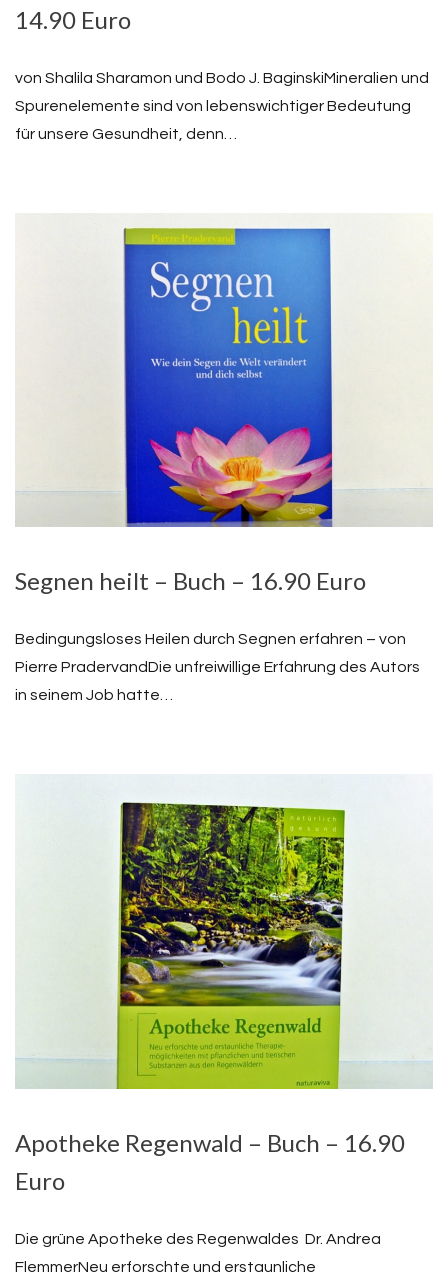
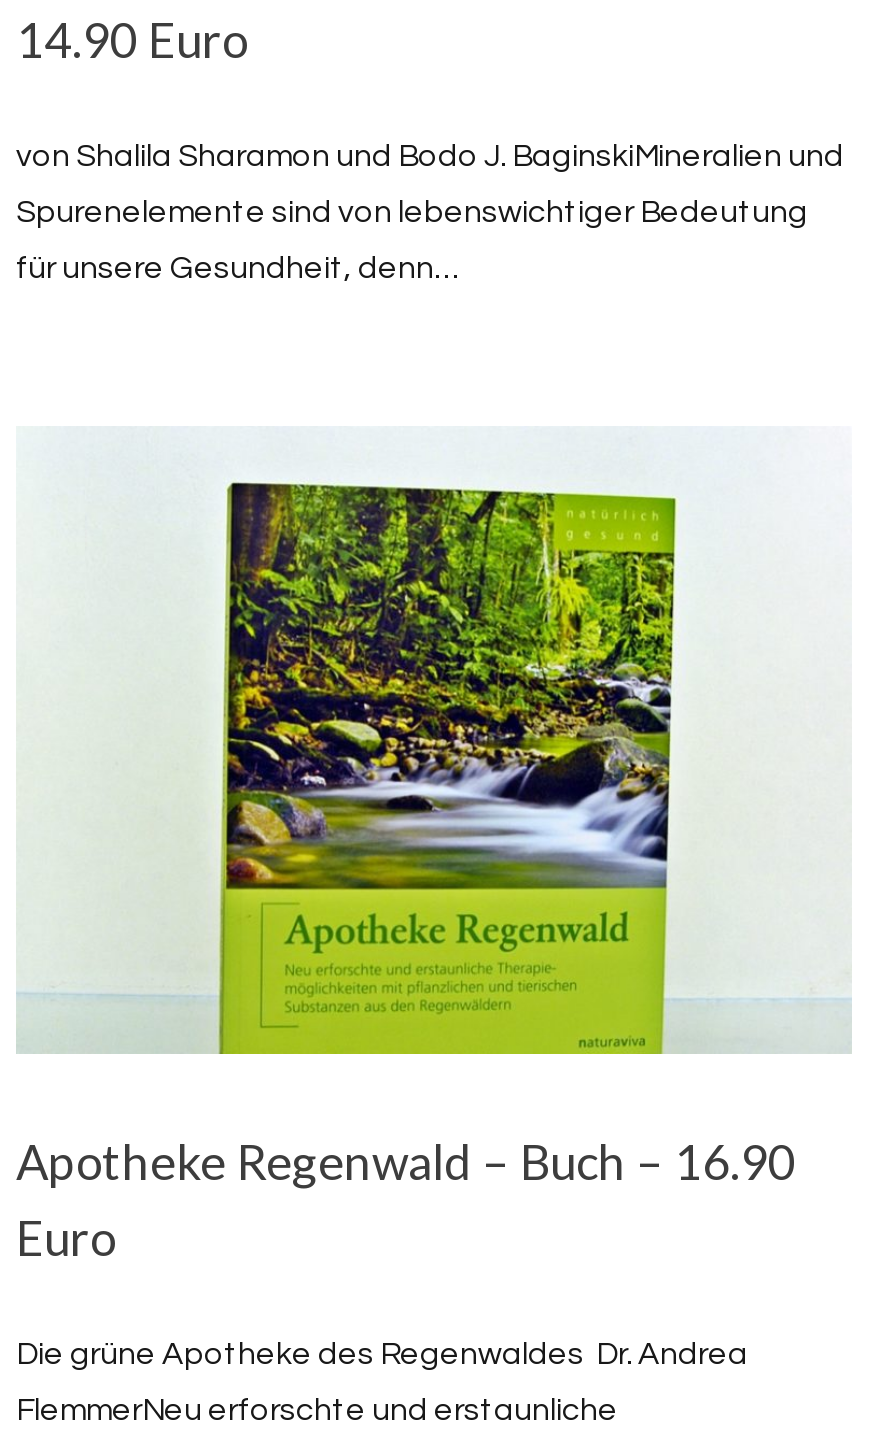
[15,227,420,703] [image] | Segnen heilt – Buch – 16.90 Euro | Bedingungsloses Heilen durch Segnen erfahren – von | Pierre PradervandDie unfreiwillige Erfahrung des Autors | in seinem Job hatte… -> none

